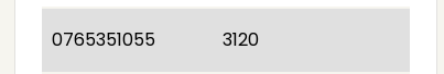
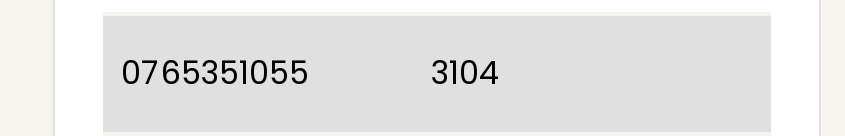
[223,27,259,52] 3120 -> [431,50,501,96] 3104

